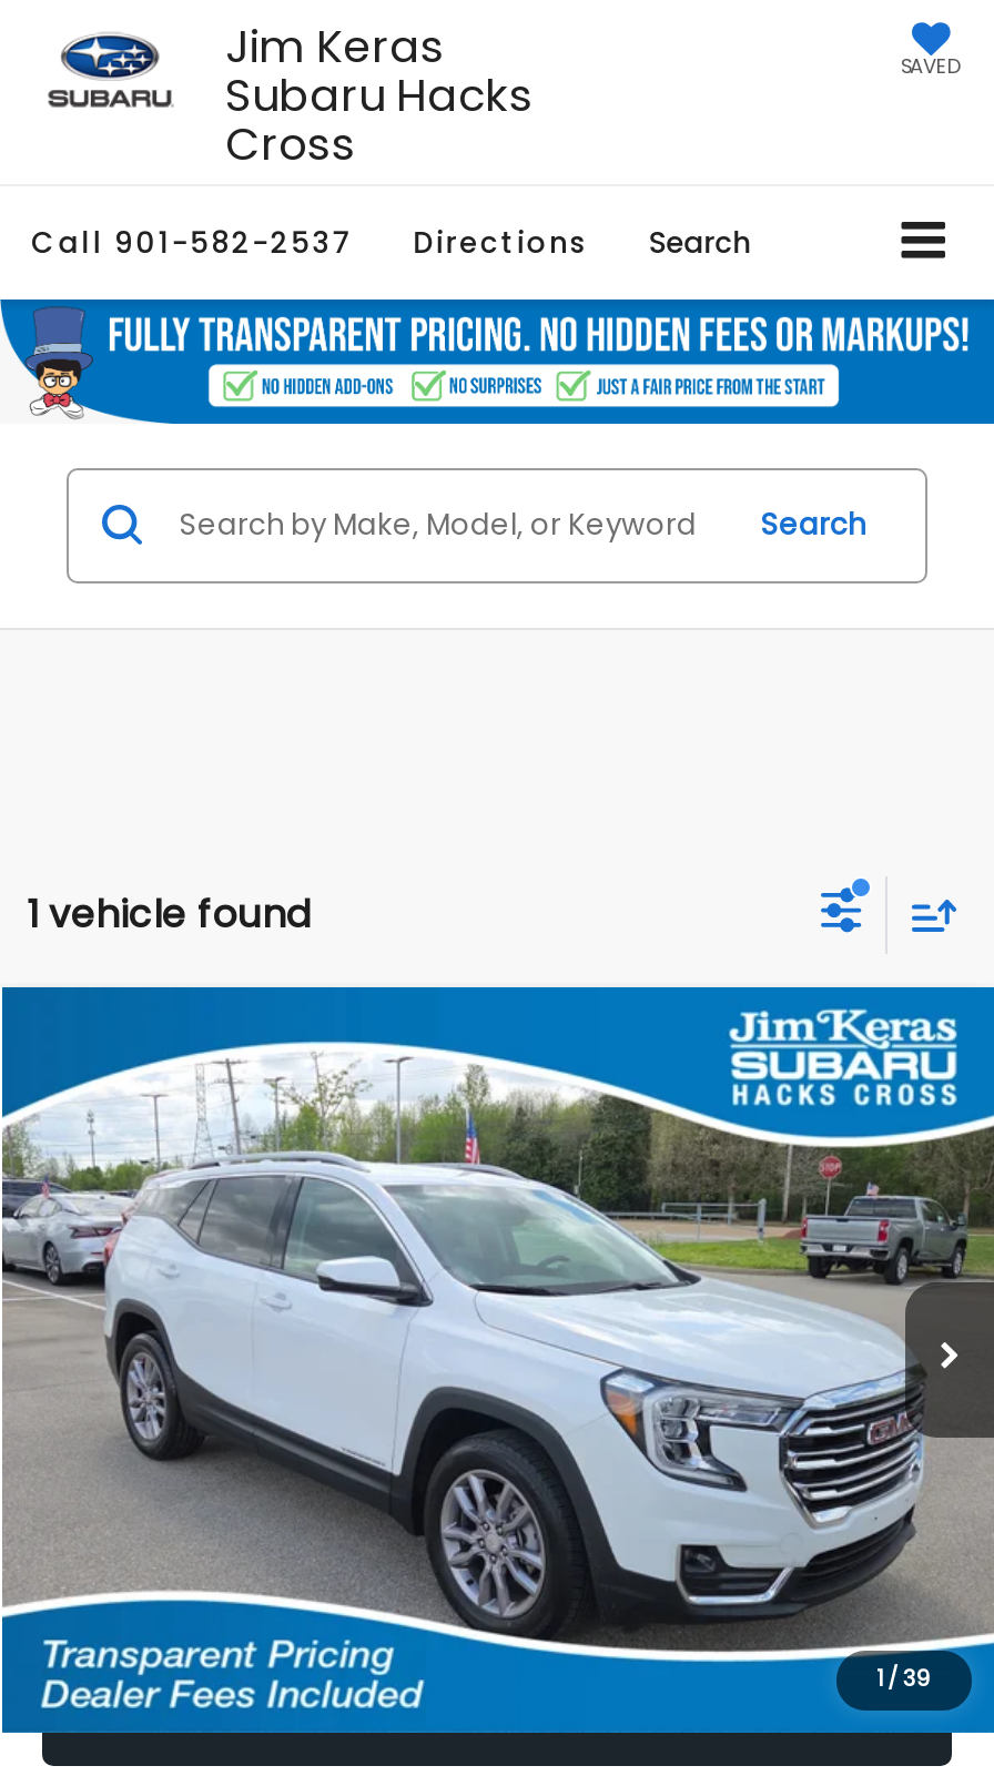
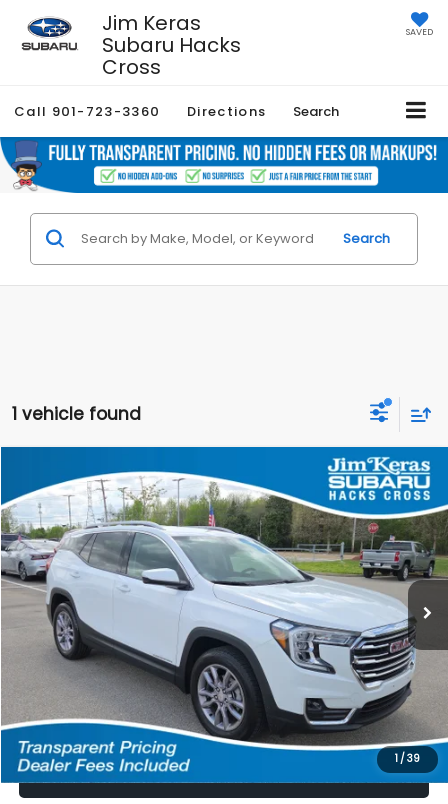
[31,222,750,264] Call 901-582-2537 Directions Search -> [14,102,339,121] Call 901-723-3360 Directions Search

